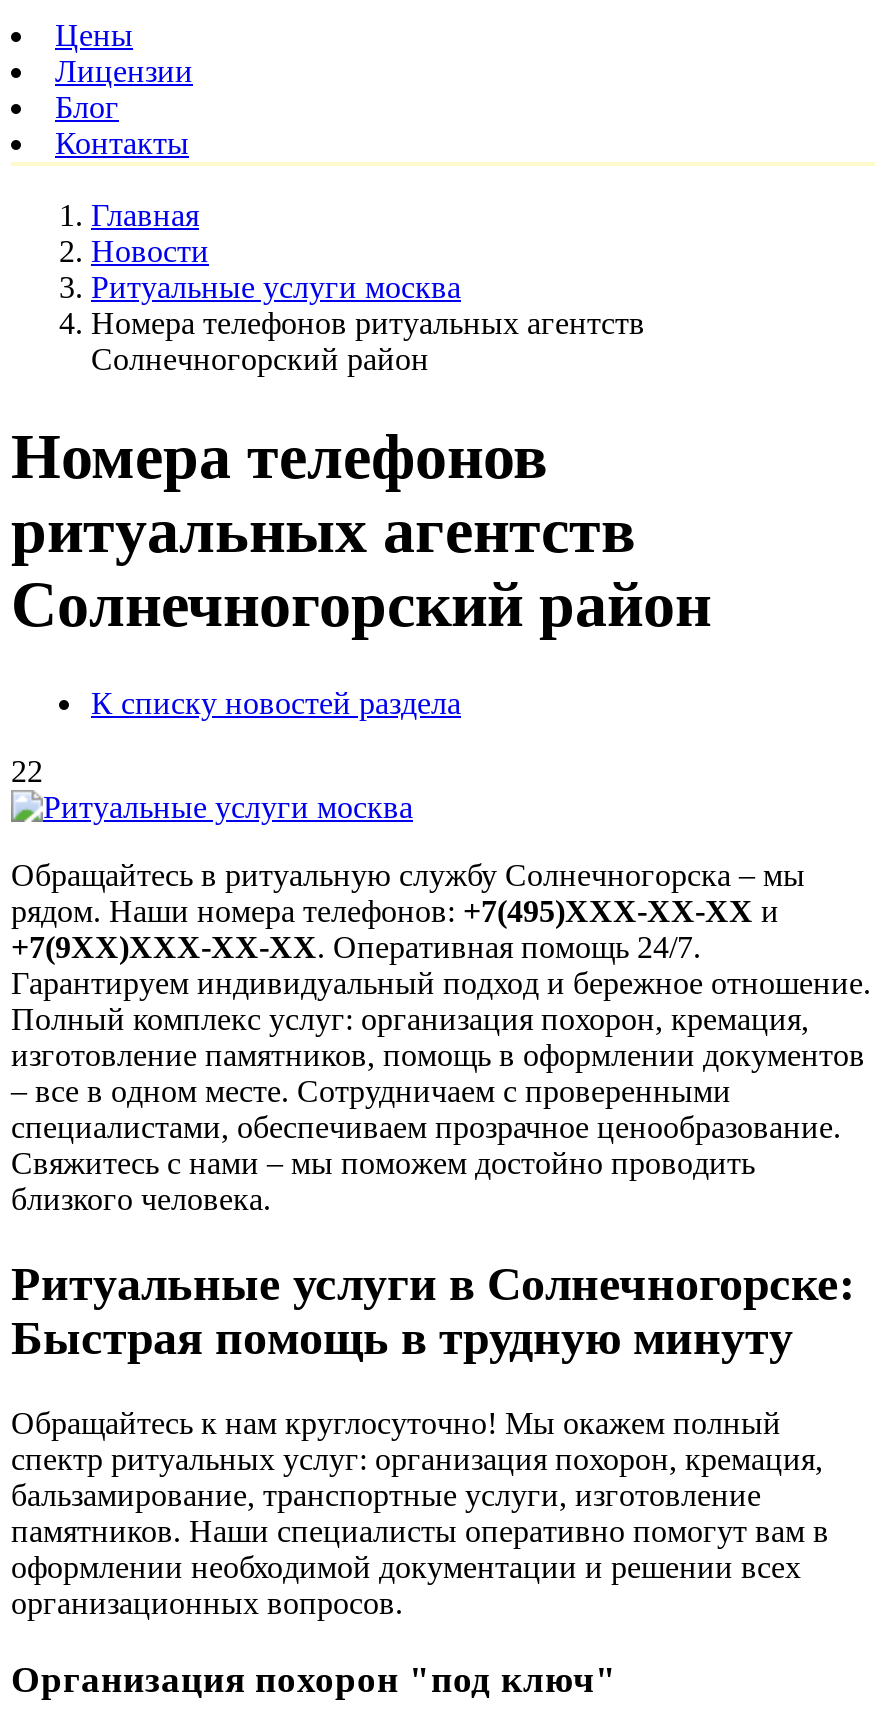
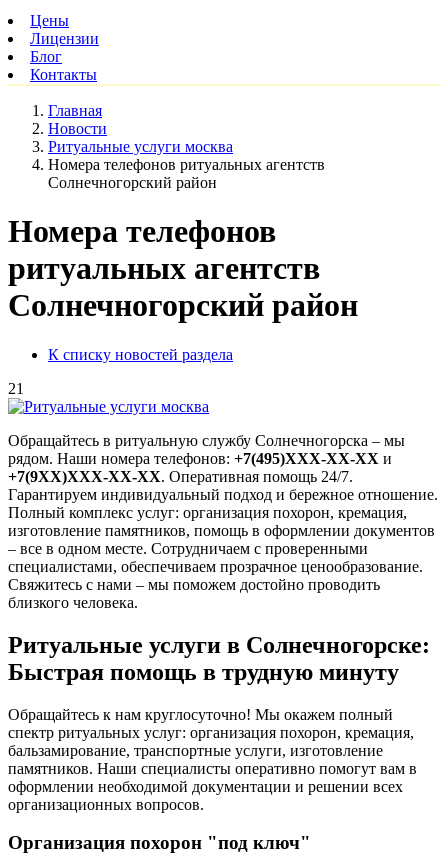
[11,754,43,788] 22 -> [8,380,24,397] 21

